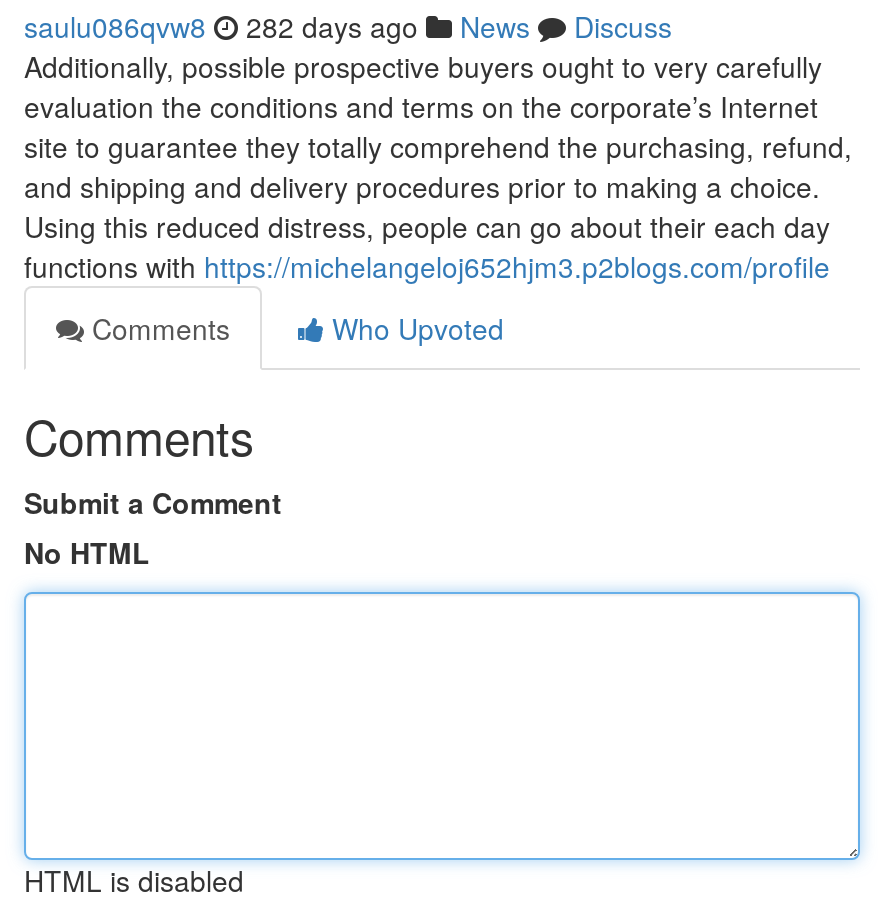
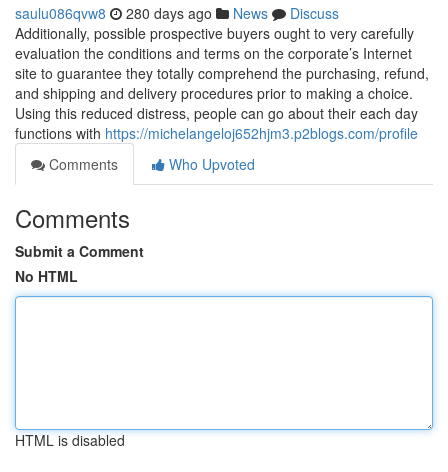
[24,6,672,46] saulu086qvw8 282 days ago News Discuss -> [15,3,339,23] saulu086qvw8 280 days ago News Discuss

